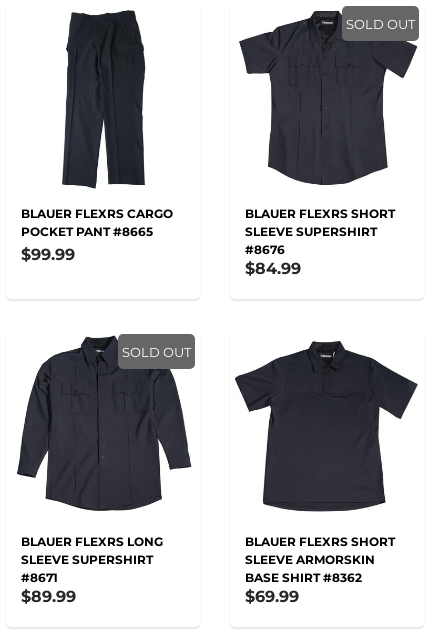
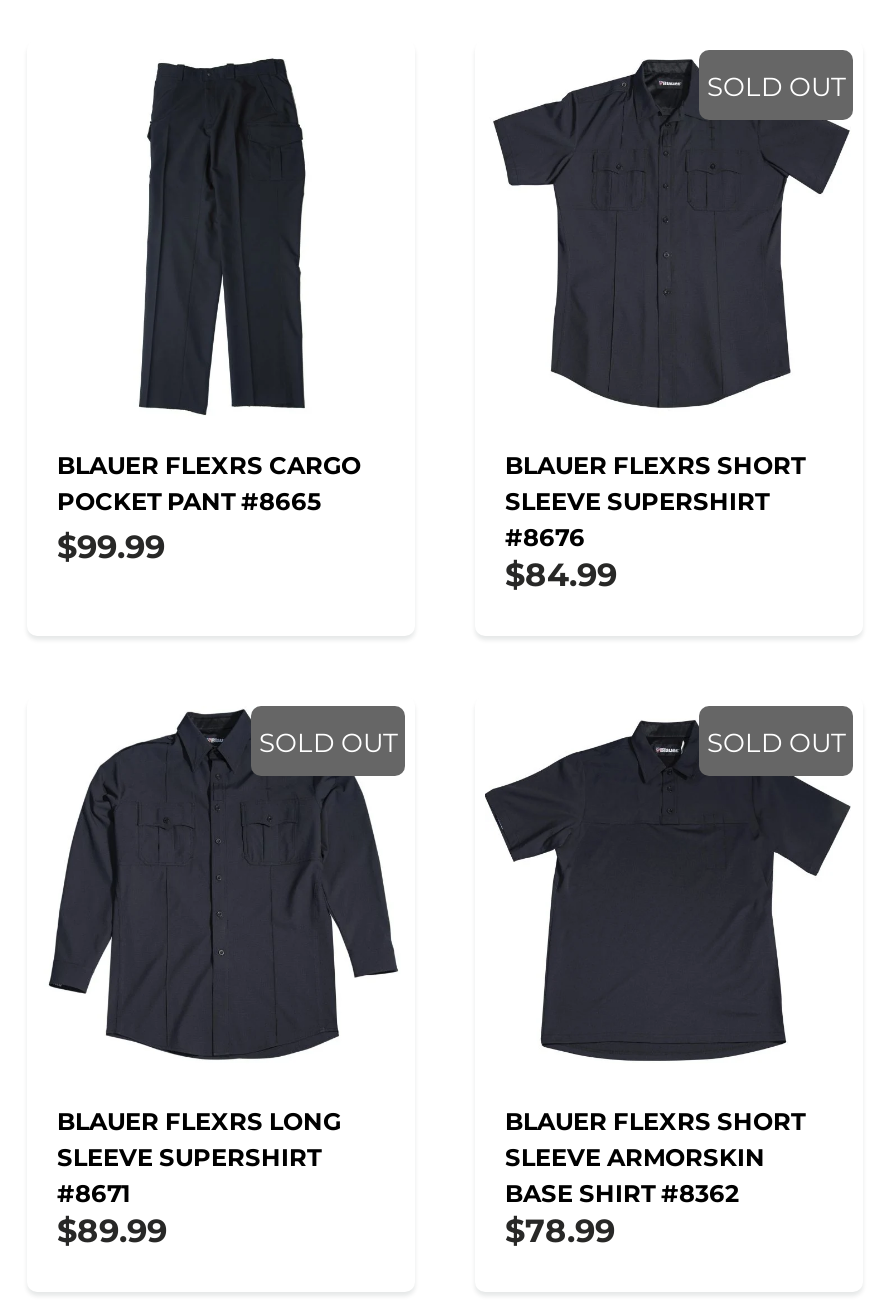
none -> [707,726,845,758] SOLD OUT
[245,587,299,606] $69.99 -> [505,1212,615,1250] $78.99

